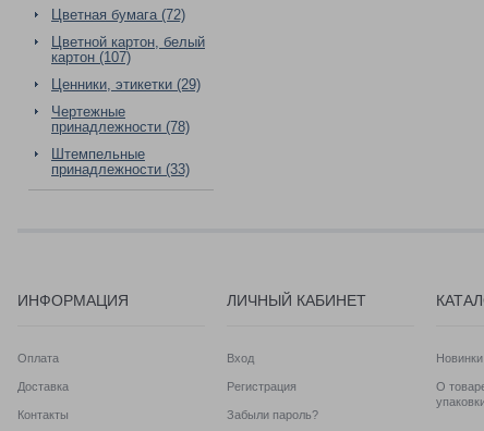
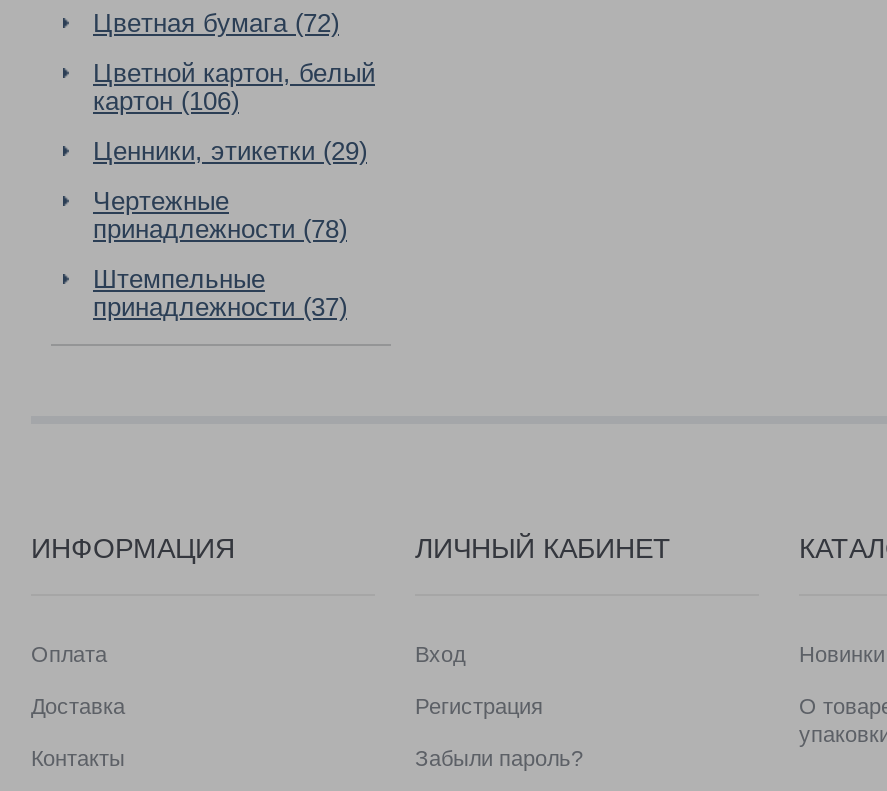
[51,49,131,65] картон (107) -> [93,86,239,116] картон (106)
[51,161,190,178] принадлежности (33) -> [93,292,347,322] принадлежности (37)

